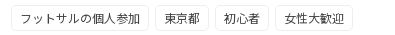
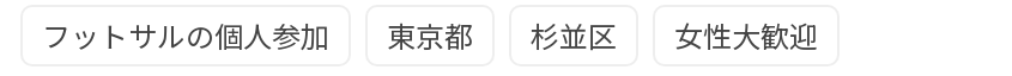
[224,9,260,26] 初心者 -> [531,14,617,55] 杉並区

